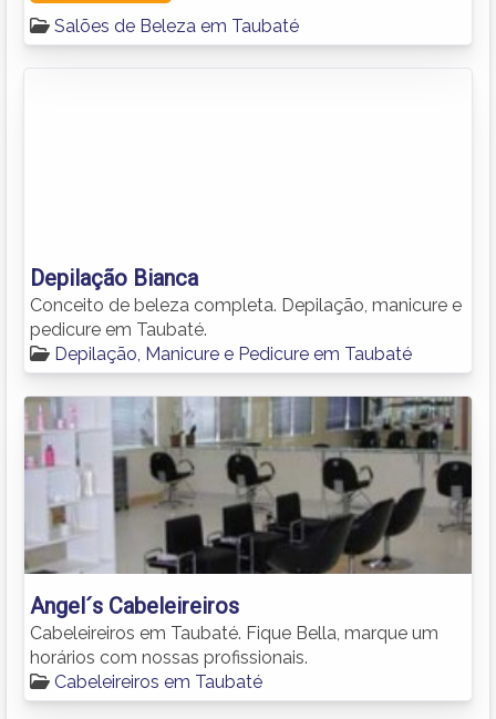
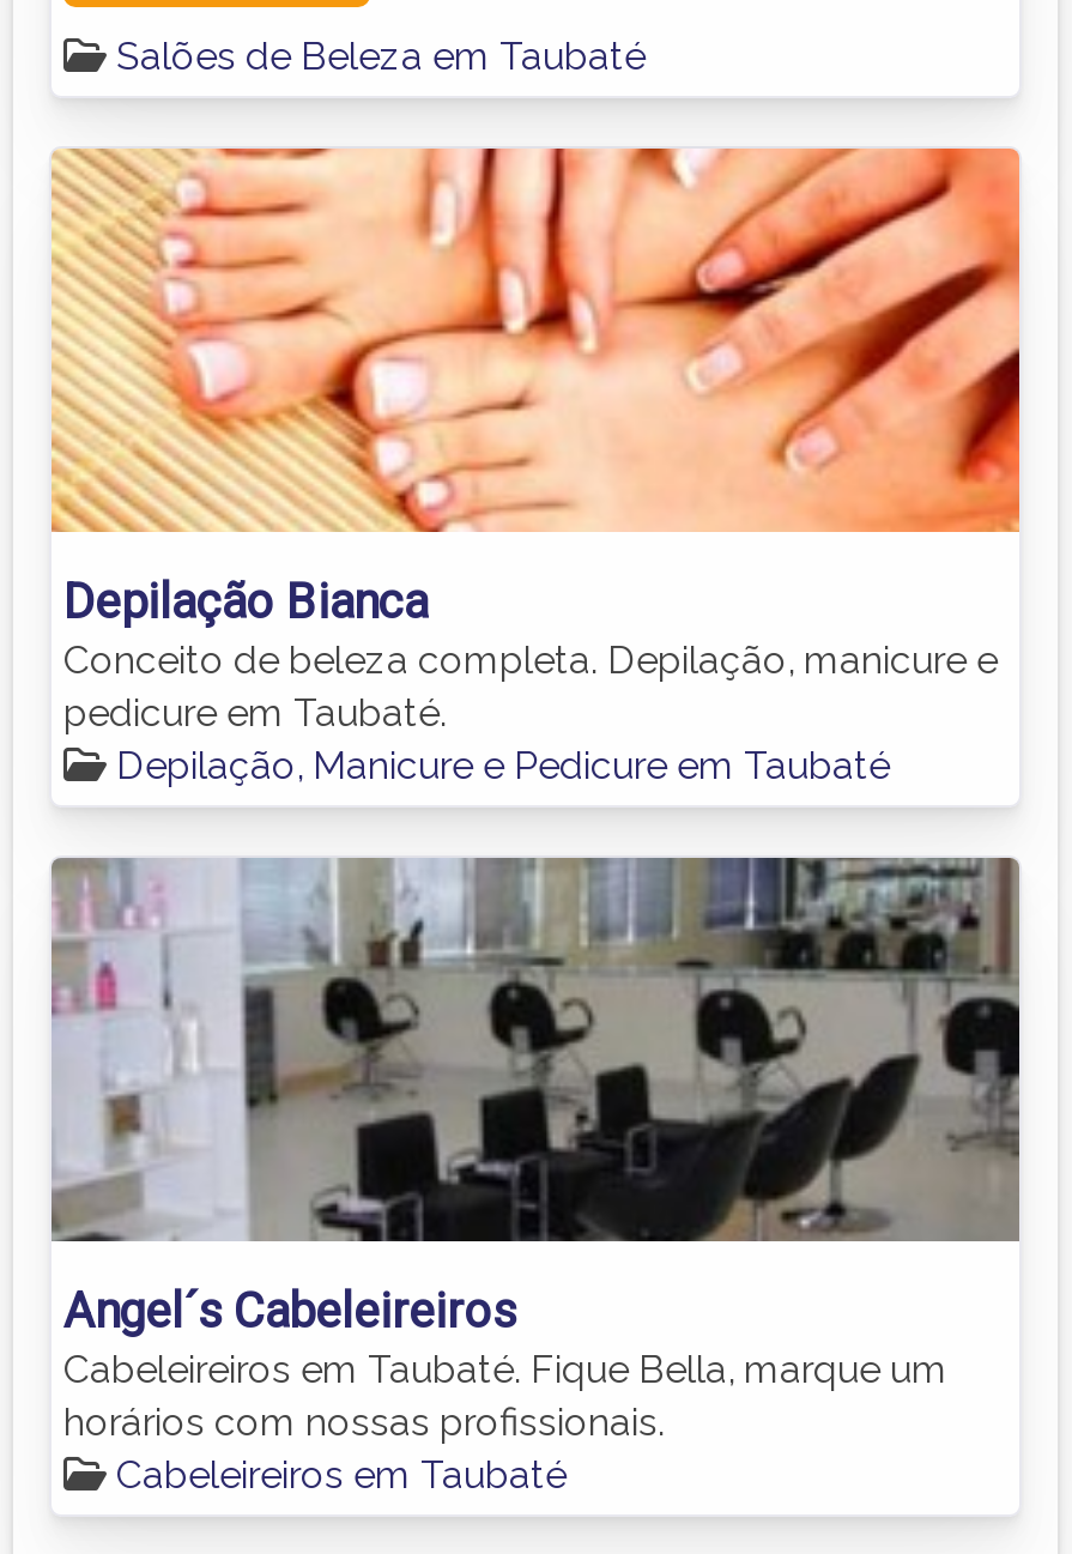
none -> [49,146,1022,534] [image]

